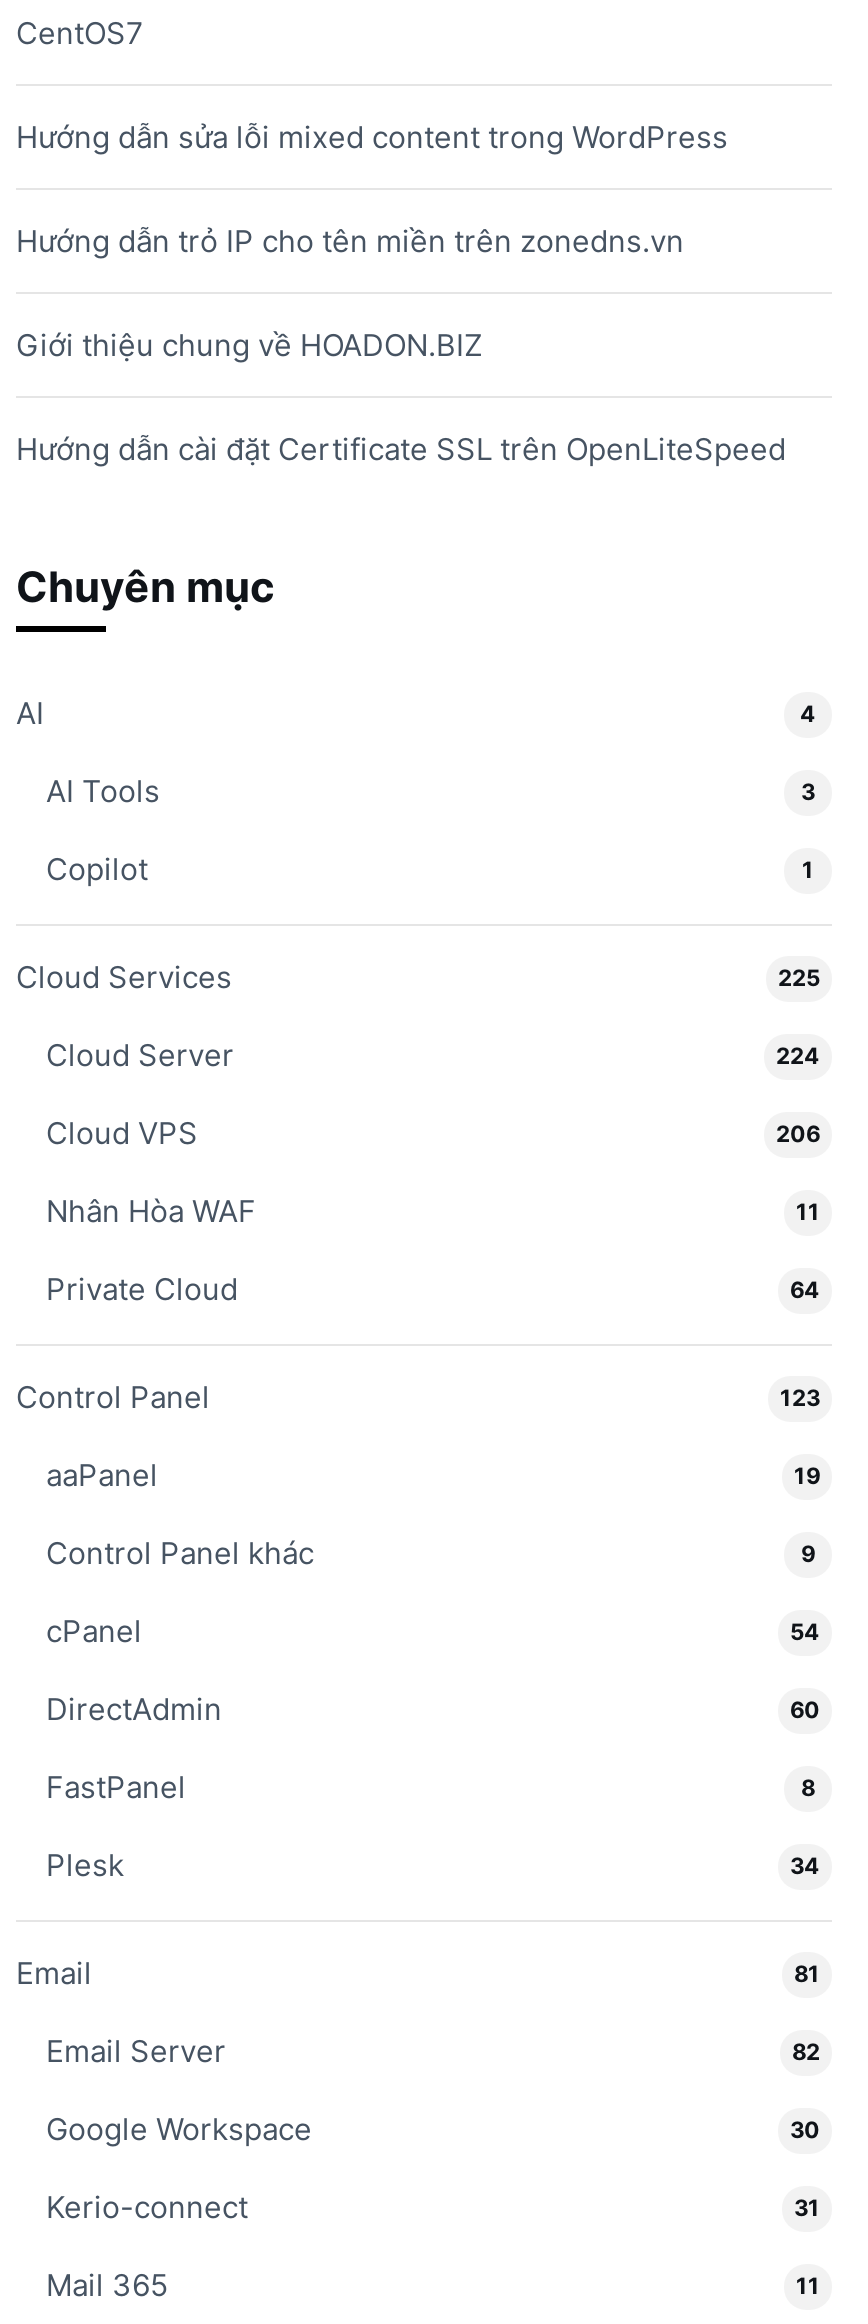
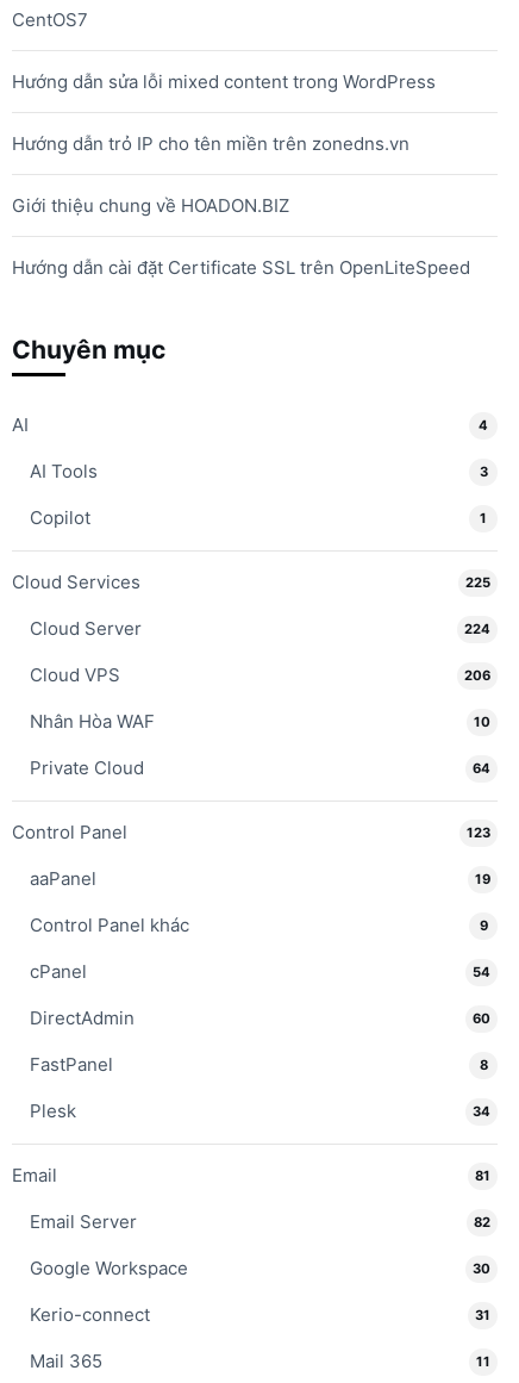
[796,1198,820,1226] 11 -> [474,714,490,730] 10

